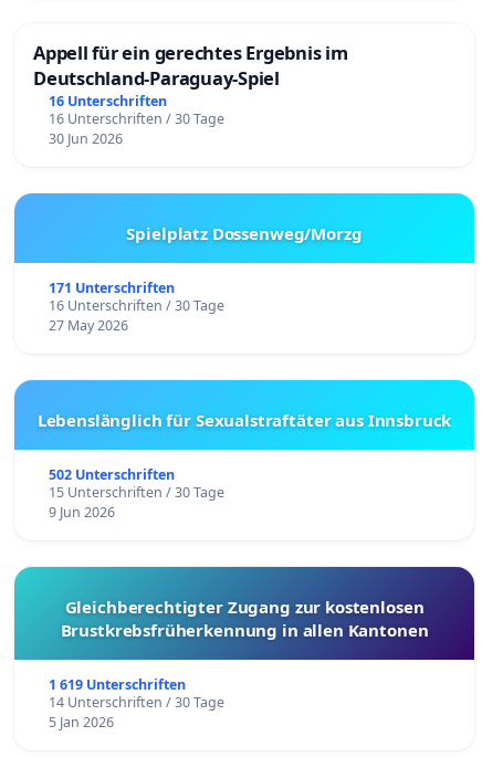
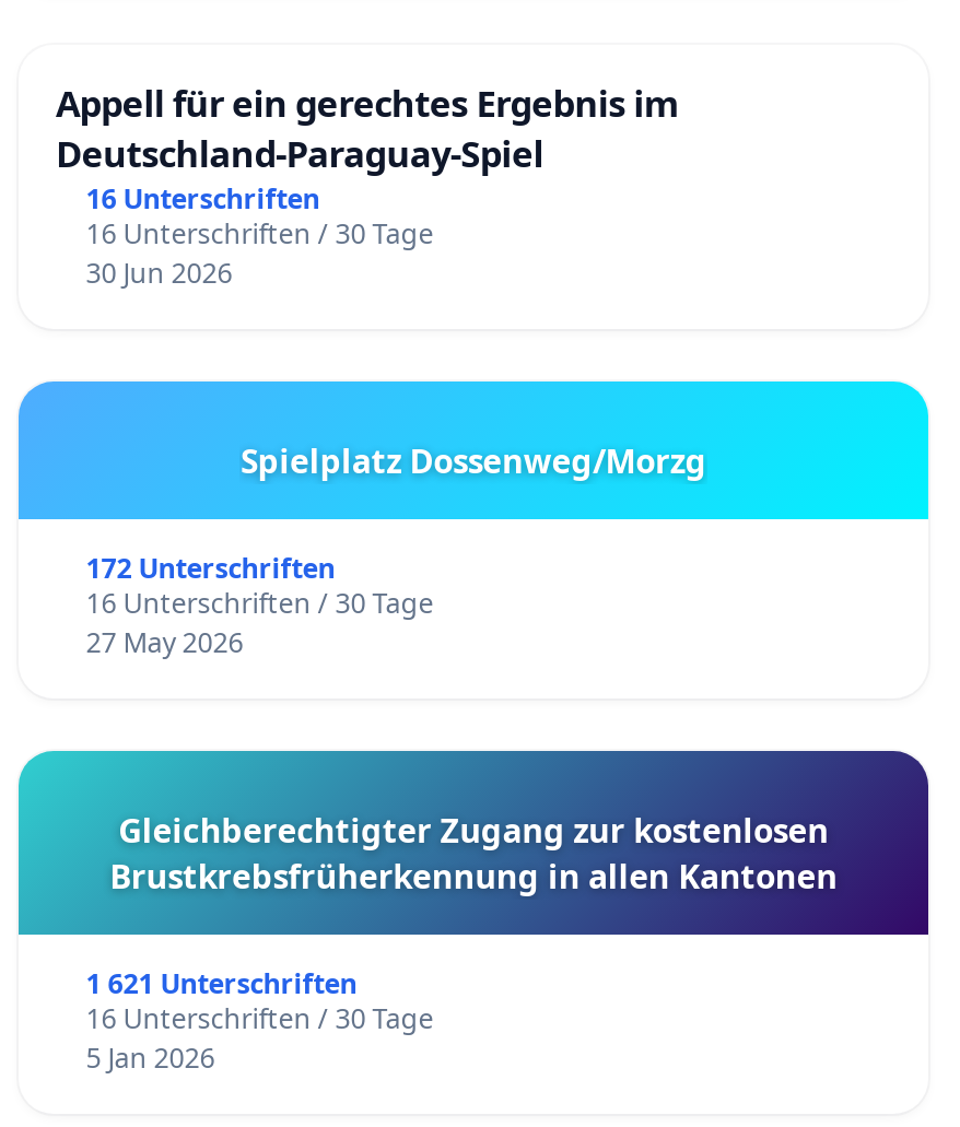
[48,279,174,297] 171 Unterschriften -> [86,550,335,587] 172 Unterschriften
[37,409,451,522] Lebenslänglich für Sexualstraftäter aus Innsbruck | 502 Unterschriften | 15 Unterschriften / 30 Tage | 9 Jun 2026 -> none
[48,675,186,694] 1 619 Unterschriften -> [86,966,357,1003] 1 621 Unterschriften
[48,693,224,712] 14 Unterschriften / 30 Tage -> [86,1001,434,1038] 16 Unterschriften / 30 Tage

